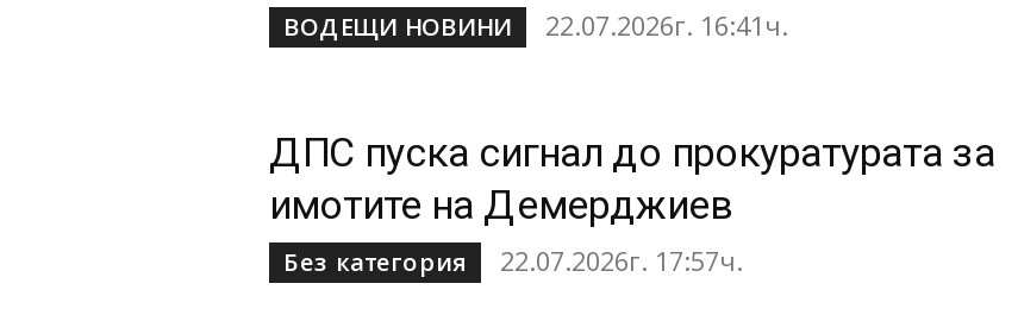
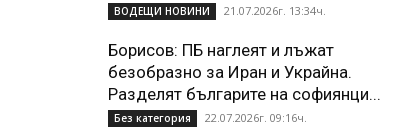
[283,8,788,44] ВОДЕЩИ НОВИНИ 22.07.2026г. 16:41ч. -> [114,3,326,18] ВОДЕЩИ НОВИНИ 21.07.2026г. 13:34ч.
[269,130,995,229] ДПС пуска сигнал до прокуратурата за | имотите на Демерджиев -> [108,40,381,104] Борисов: ПБ наглеят и лъжат | безобразно за Иран и Украйна. | Разделят българите на софиянци...
[283,244,743,279] Без категория 22.07.2026г. 17:57ч. -> [114,110,307,125] Без категория 22.07.2026г. 09:16ч.

